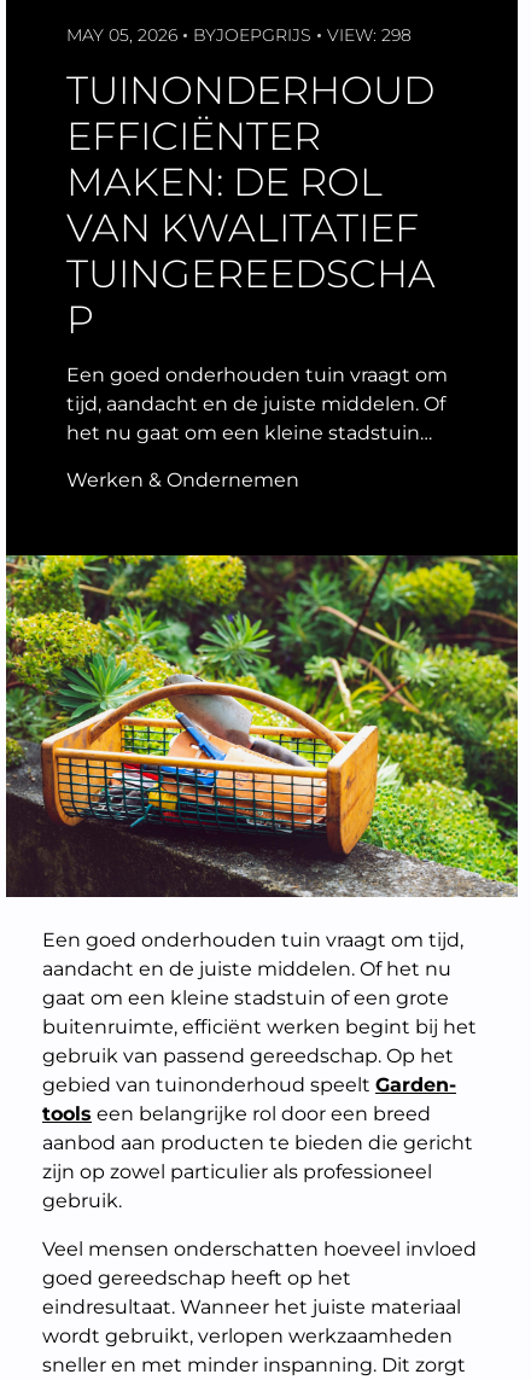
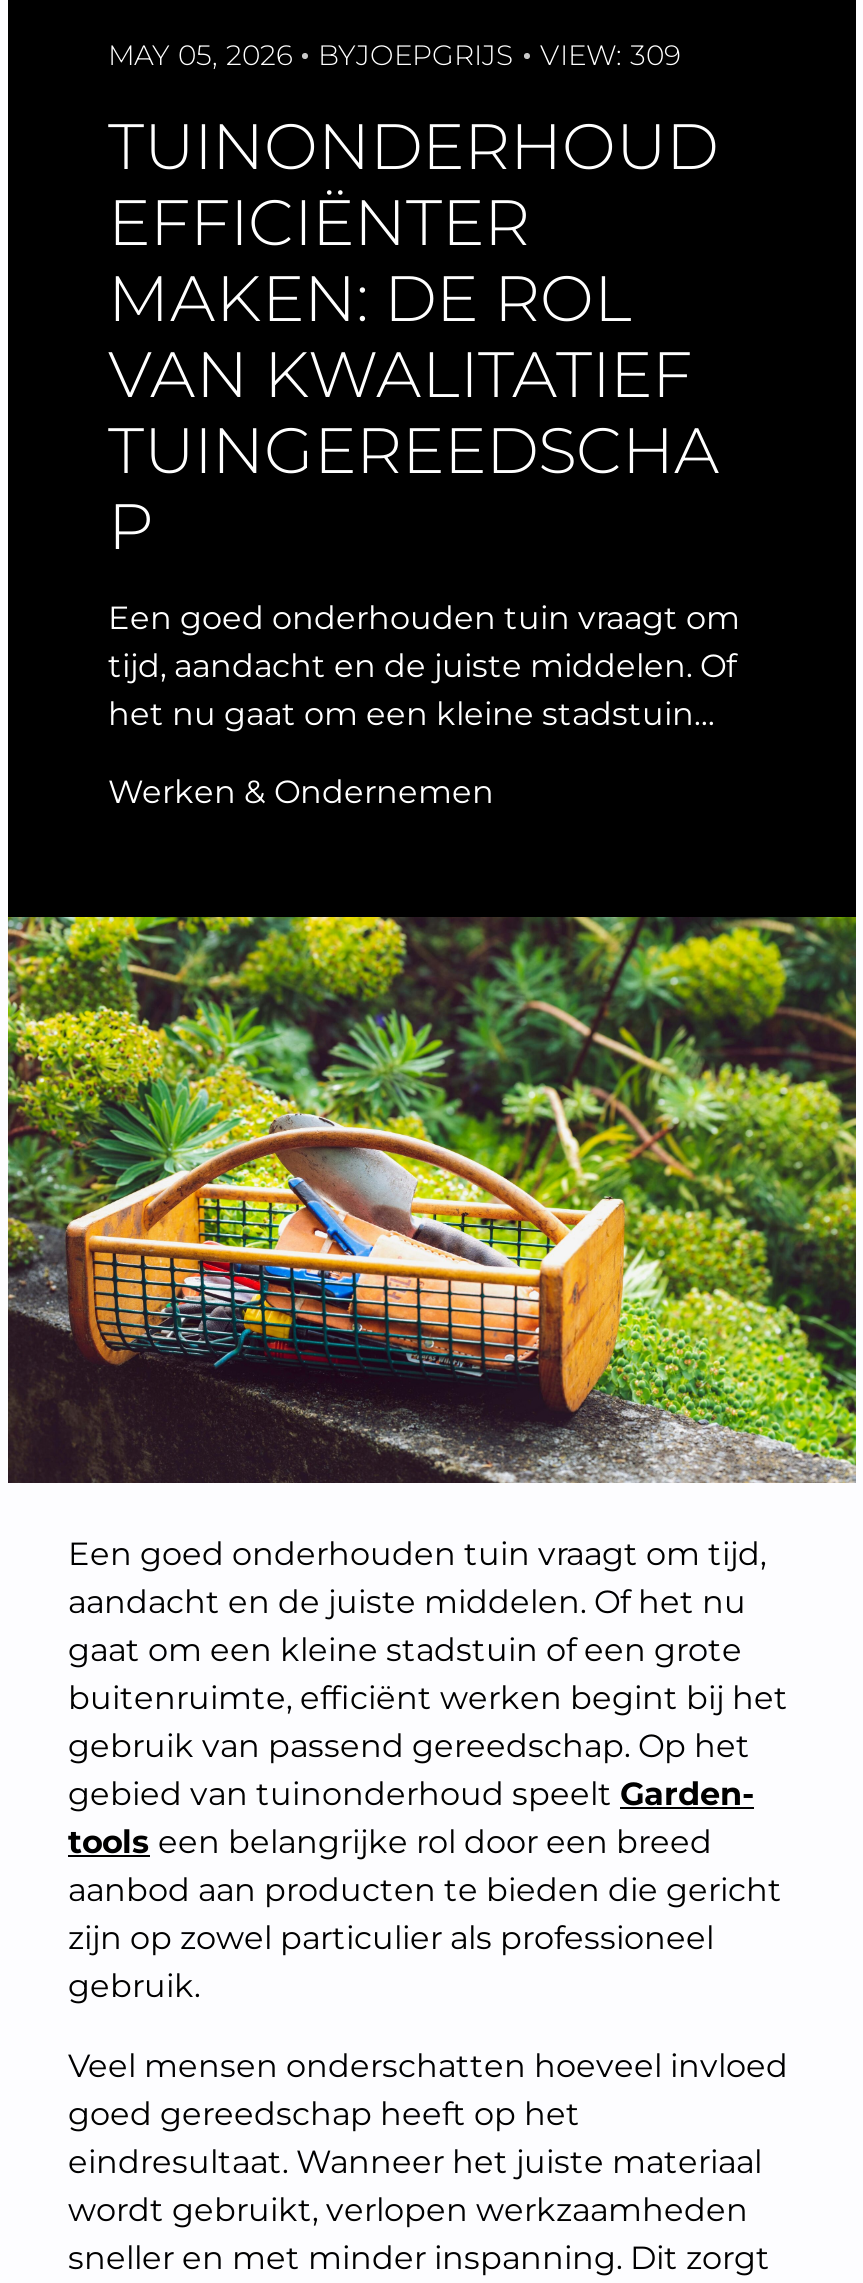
[66,24,412,46] MAY 05, 2026 BYJOEPGRIJS VIEW: 298 -> [108,37,680,73] MAY 05, 2026 BYJOEPGRIJS VIEW: 309

